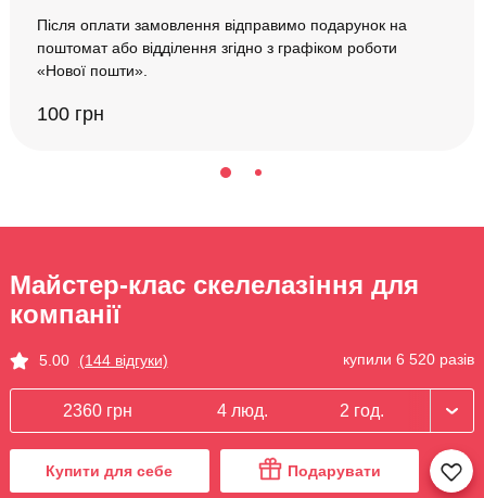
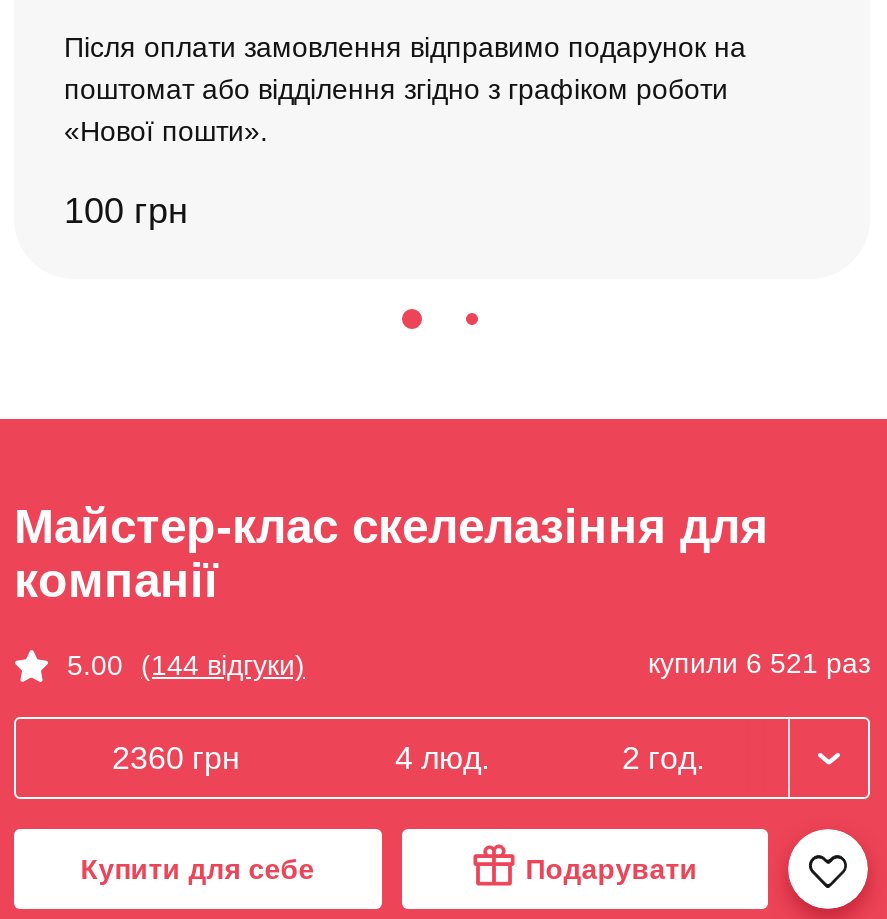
[343,351,474,368] купили 6 520 разів -> [648,648,870,680] купили 6 521 раз

